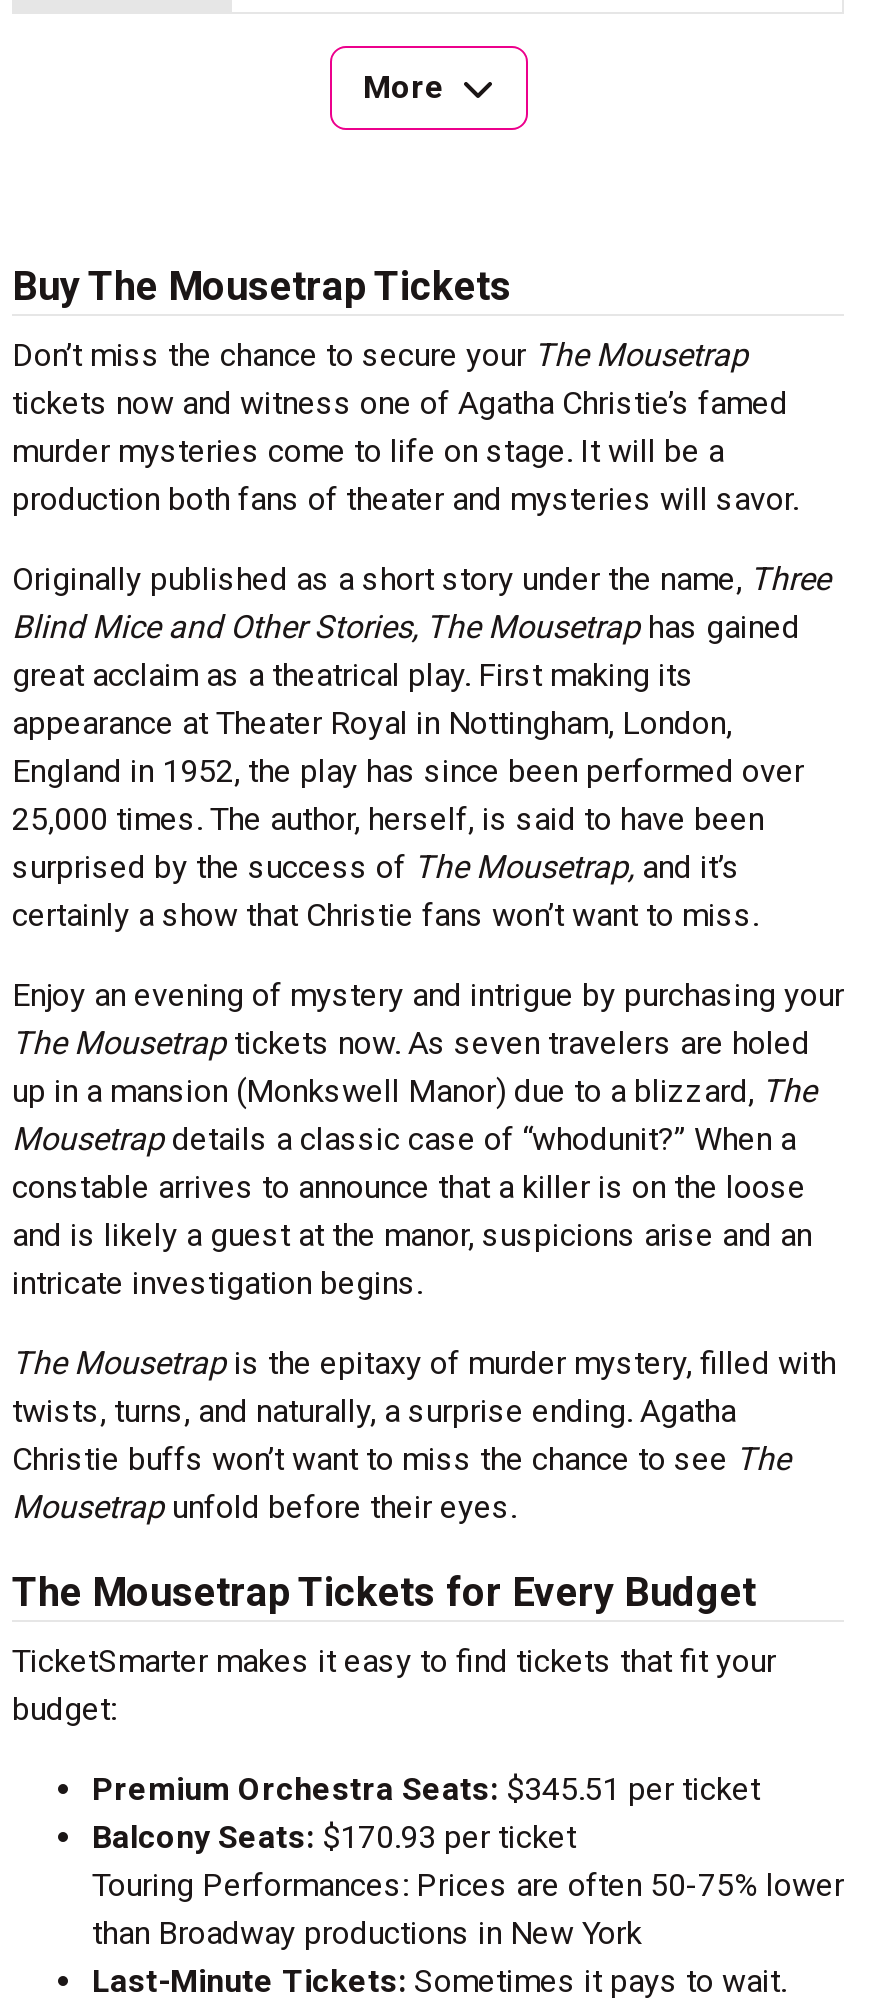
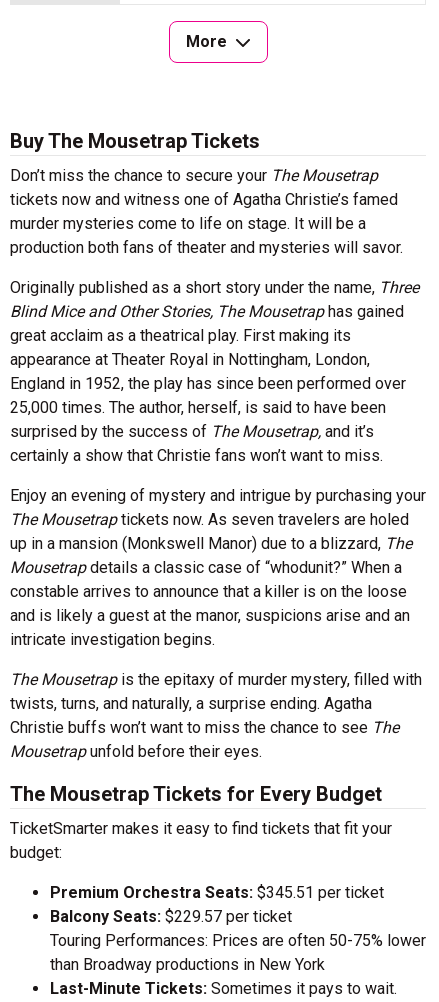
[92,1818,576,1856] Balcony Seats: $170.93 per ticket -> [50,907,292,926] Balcony Seats: $229.57 per ticket

